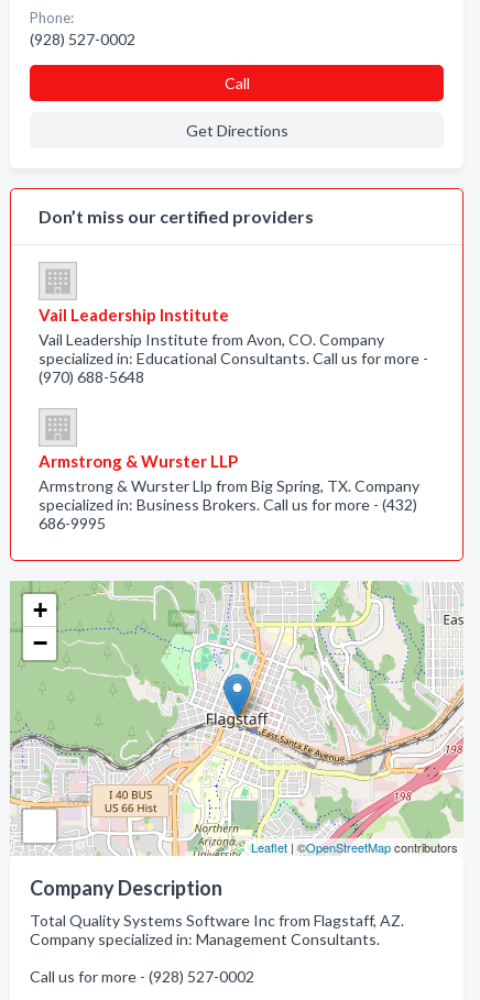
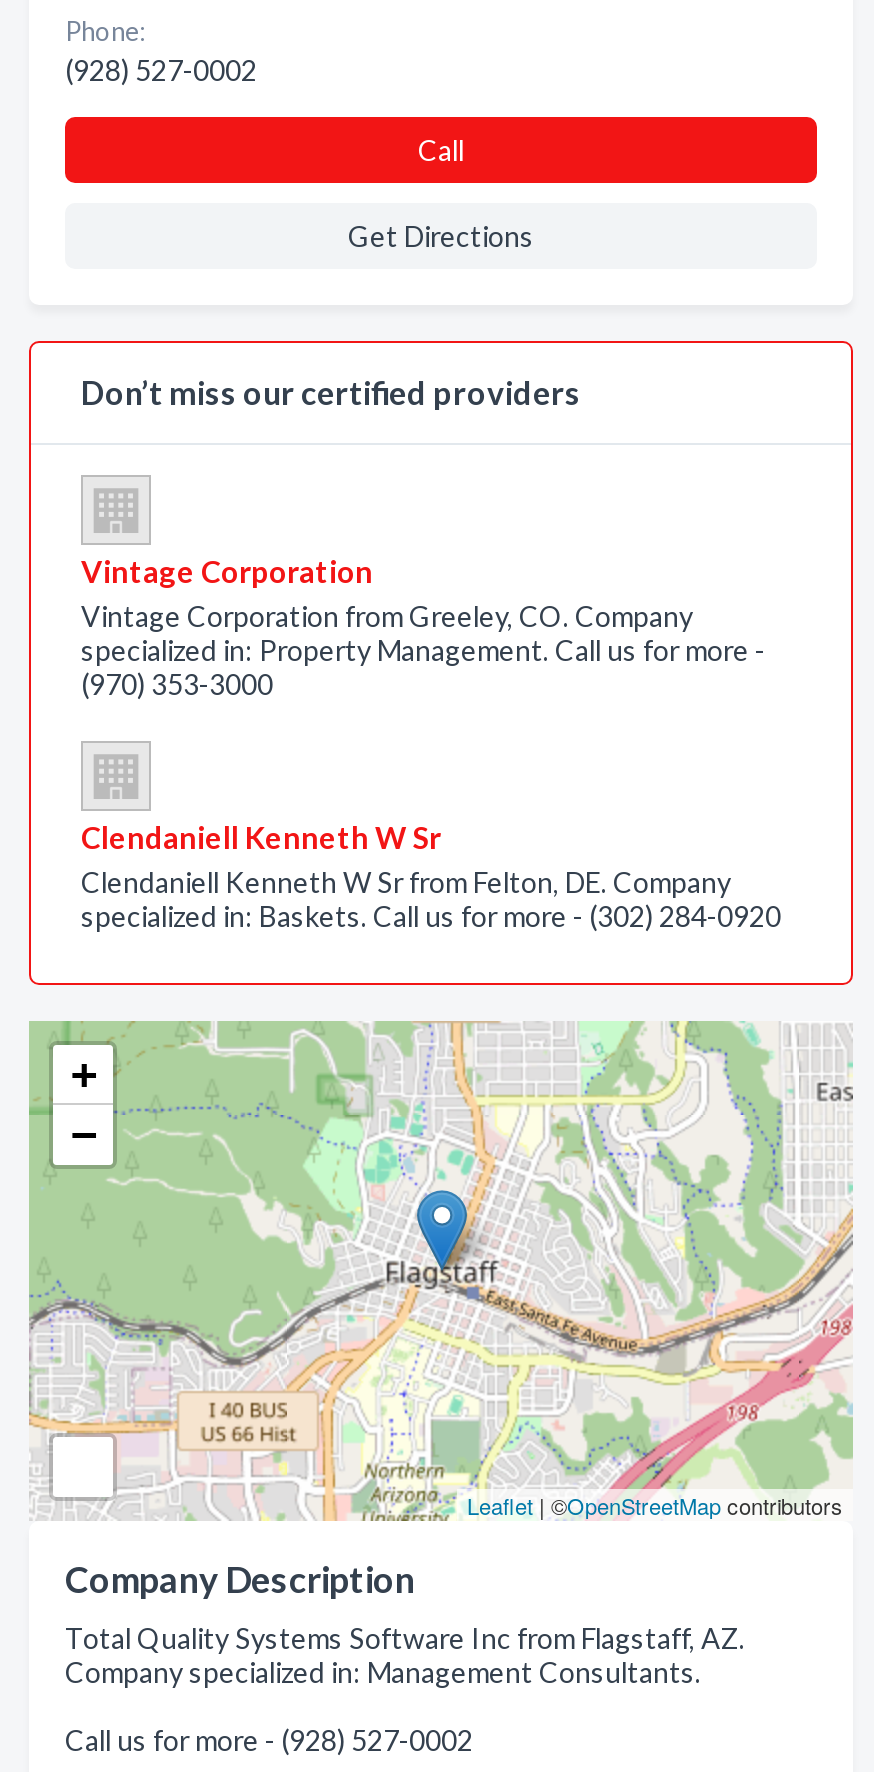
[39,305,428,386] Vail Leadership Institute | Vail Leadership Institute from Avon, CO. Company | specialized in: Educational Consultants. Call us for more - | (970) 688-5648 -> [81,553,765,701] Vintage Corporation | Vintage Corporation from Greeley, CO. Company | specialized in: Property Management. Call us for more - | (970) 353-3000
[39,451,419,532] Armstrong & Wurster LLP | Armstrong & Wurster Llp from Big Spring, TX. Company | specialized in: Business Brokers. Call us for more - (432) | 686-9995 -> [81,819,781,933] Clendaniell Kenneth W Sr | Clendaniell Kenneth W Sr from Felton, DE. Company | specialized in: Baskets. Call us for more - (302) 284-0920

